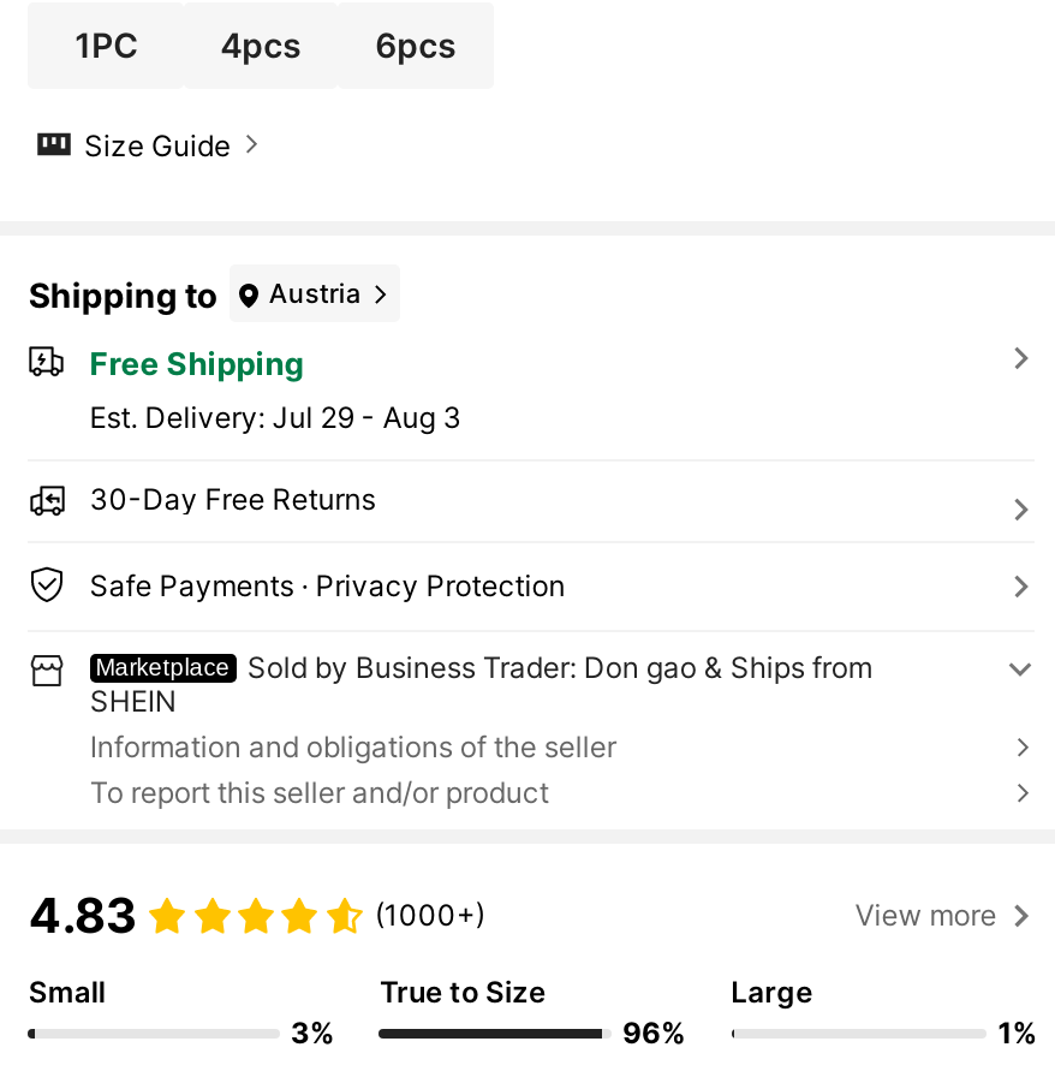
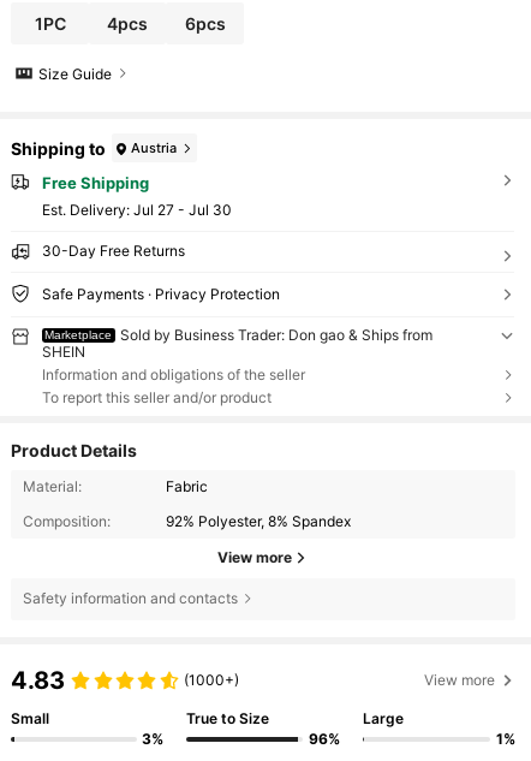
[89,399,462,435] Est. Delivery: Jul 29 - Aug 3 -> [42,201,232,219] Est. Delivery: Jul 27 - Jul 30
none -> [11,439,351,607] Product Details | Material: | Fabric | Composition: | 92% Polyester, 8% Spandex | View more | Safety information and contacts

